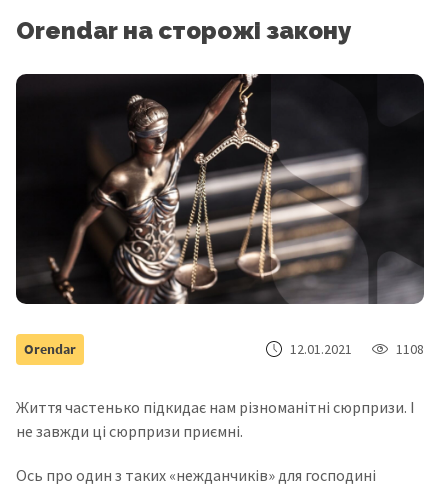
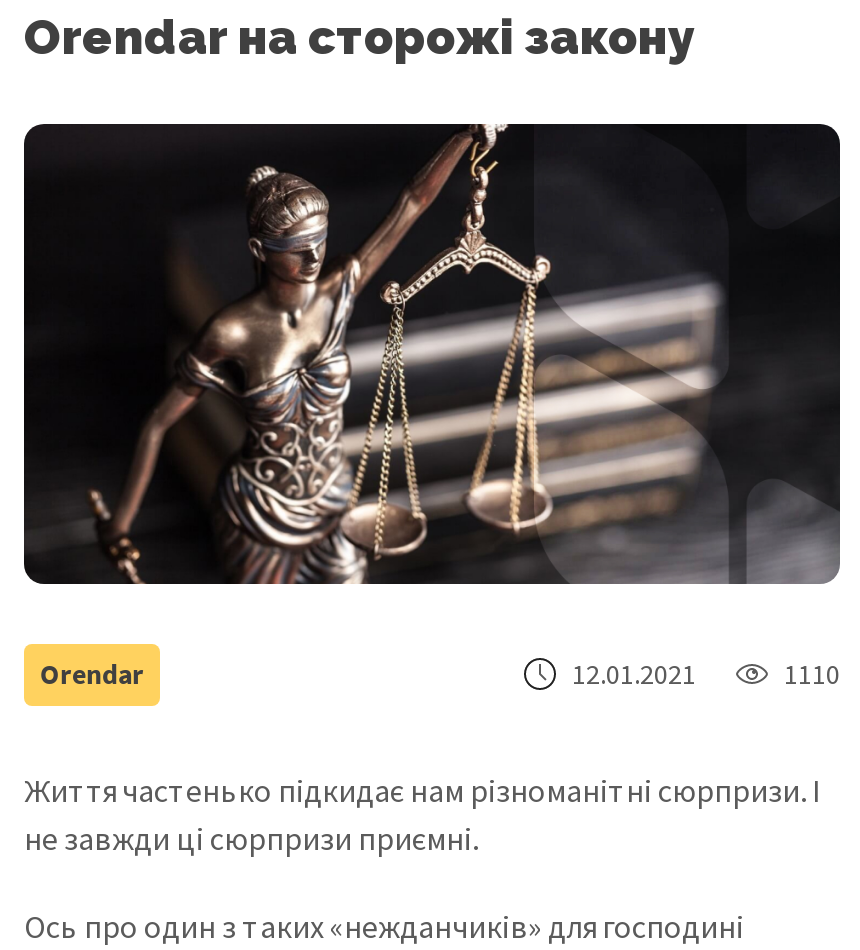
[396,339,424,357] 1108 -> [784,655,840,691] 1110

